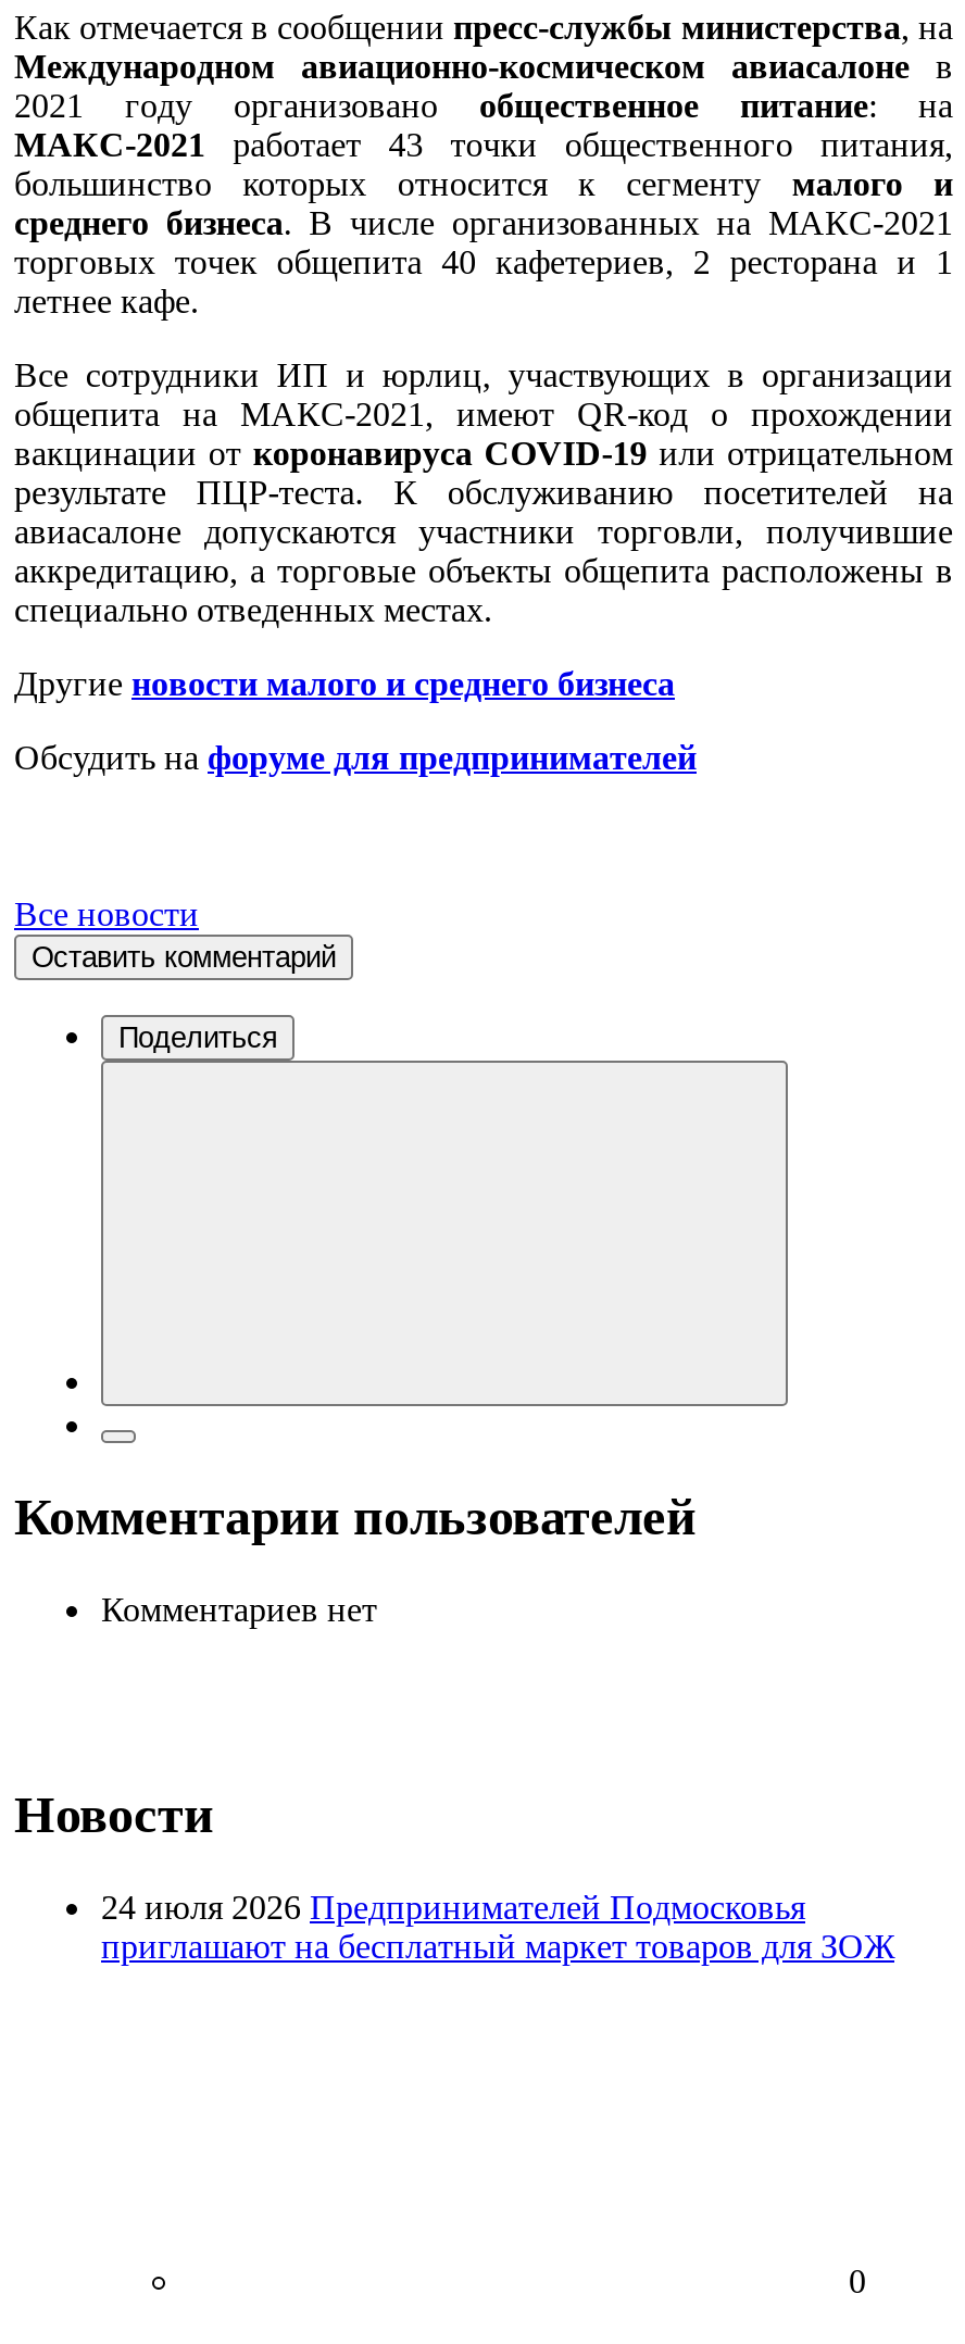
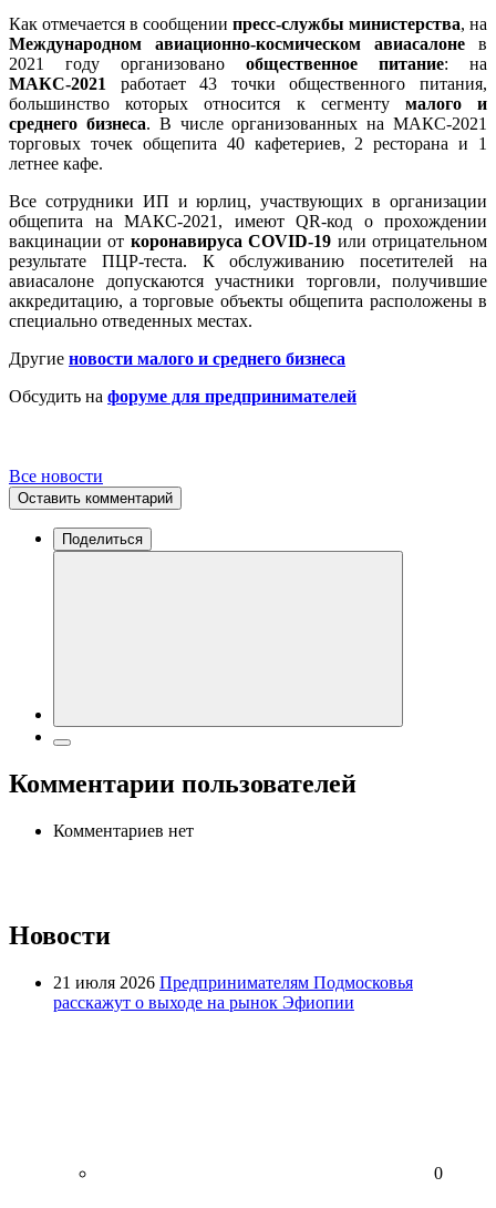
[101,1888,894,1965] 24 июля 2026 Предпринимателей Подмосковья | приглашают на бесплатный маркет товаров для ЗОЖ -> [53,973,413,1012] 21 июля 2026 Предпринимателям Подмосковья | расскажут о выходе на рынок Эфиопии

